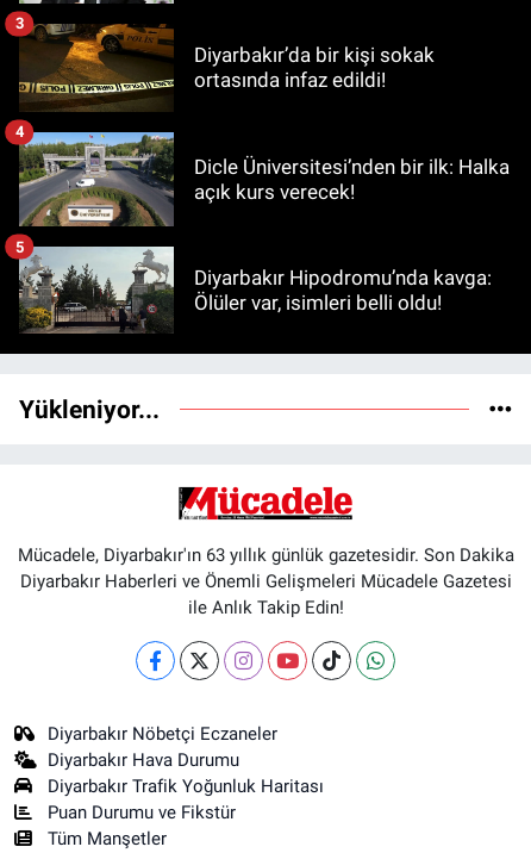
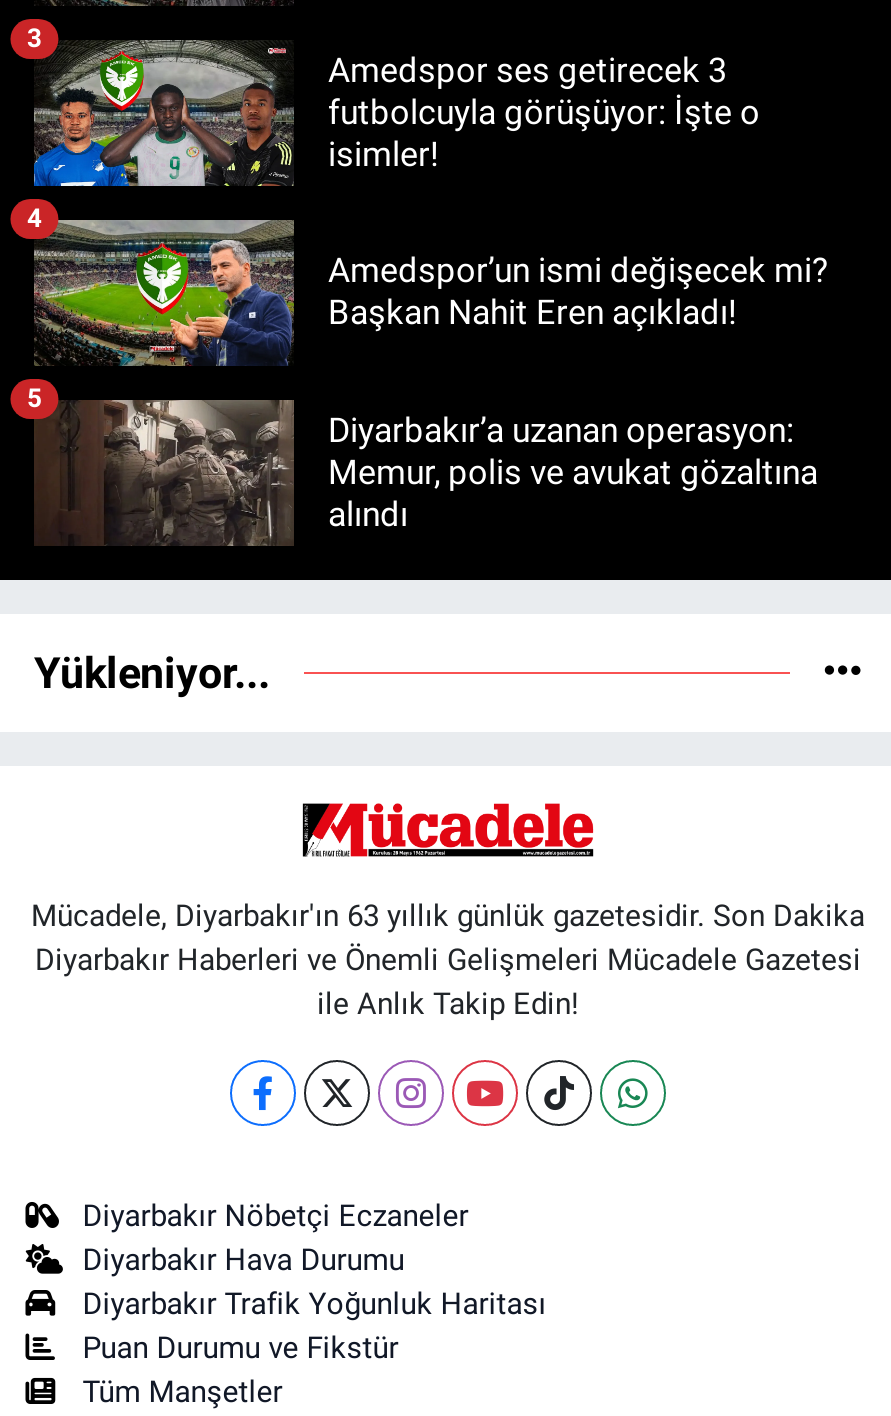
[19,24,435,112] [image] | Diyarbakır’da bir kişi sokak | ortasında infaz edildi! -> [32,38,760,188] [image] | Amedspor ses getirecek 3 | futbolcuyla görüşüyor: İşte o | isimler!
[19,131,510,228] [image] | Dicle Üniversitesi’nden bir ilk: Halka | açık kurs verecek! -> [34,220,828,366] [image] | Amedspor’un ismi değişecek mi? | Başkan Nahit Eren açıkladı!
[18,245,492,334] [image] | Diyarbakır Hipodromu’nda kavga: | Ölüler var, isimleri belli oldu! -> [34,398,818,546] [image] | Diyarbakır’a uzanan operasyon: | Memur, polis ve avukat gözaltına | alındı

